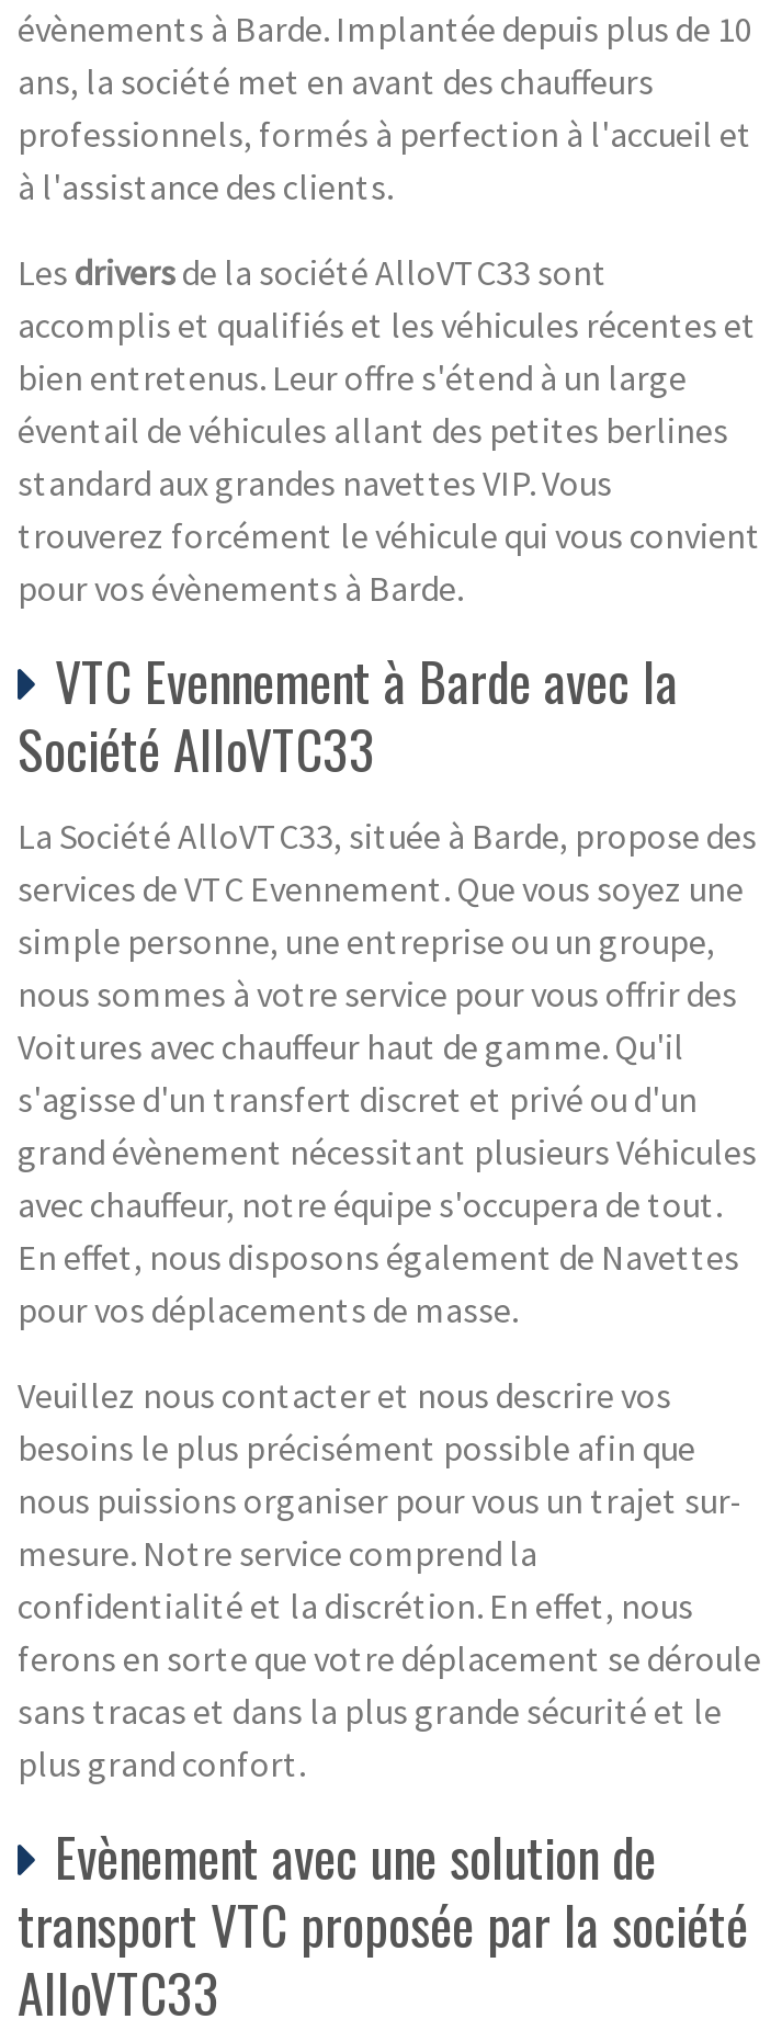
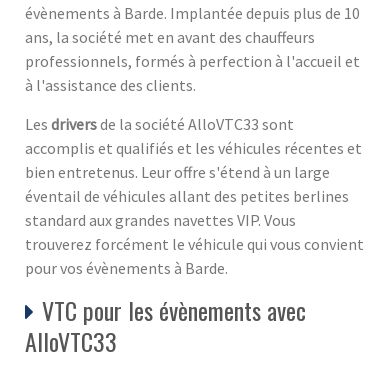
[18,640,761,1963] VTC Evennement à Barde avec la | Société AlloVTC33 | La Société AlloVTC33, située à Barde, propose des | services de VTC Evennement. Que vous soyez une | simple personne, une entreprise ou un groupe, | nous sommes à votre service pour vous offrir des | Voitures avec chauffeur haut de gamme. Qu'il | s'agisse d'un transfert discret et privé ou d'un | grand évènement nécessitant plusieurs Véhicules | avec chauffeur, notre équipe s'occupera de tout. | En effet, nous disposons également de Navettes | pour vos déplacements de masse. | Veuillez nous contacter et nous descrire vos | besoins le plus précisément possible afin que | nous puissions organiser pour vous un trajet sur- | mesure. Notre service comprend la | confidentialité et la discrétion. En effet, nous | ferons en sorte que votre déplacement se déroule | sans tracas et dans la plus grande sécurité et le | plus grand confort. | Evènement avec une solution de | transport VTC proposée par la société -> [42,292,306,328] VTC pour les évènements avec

